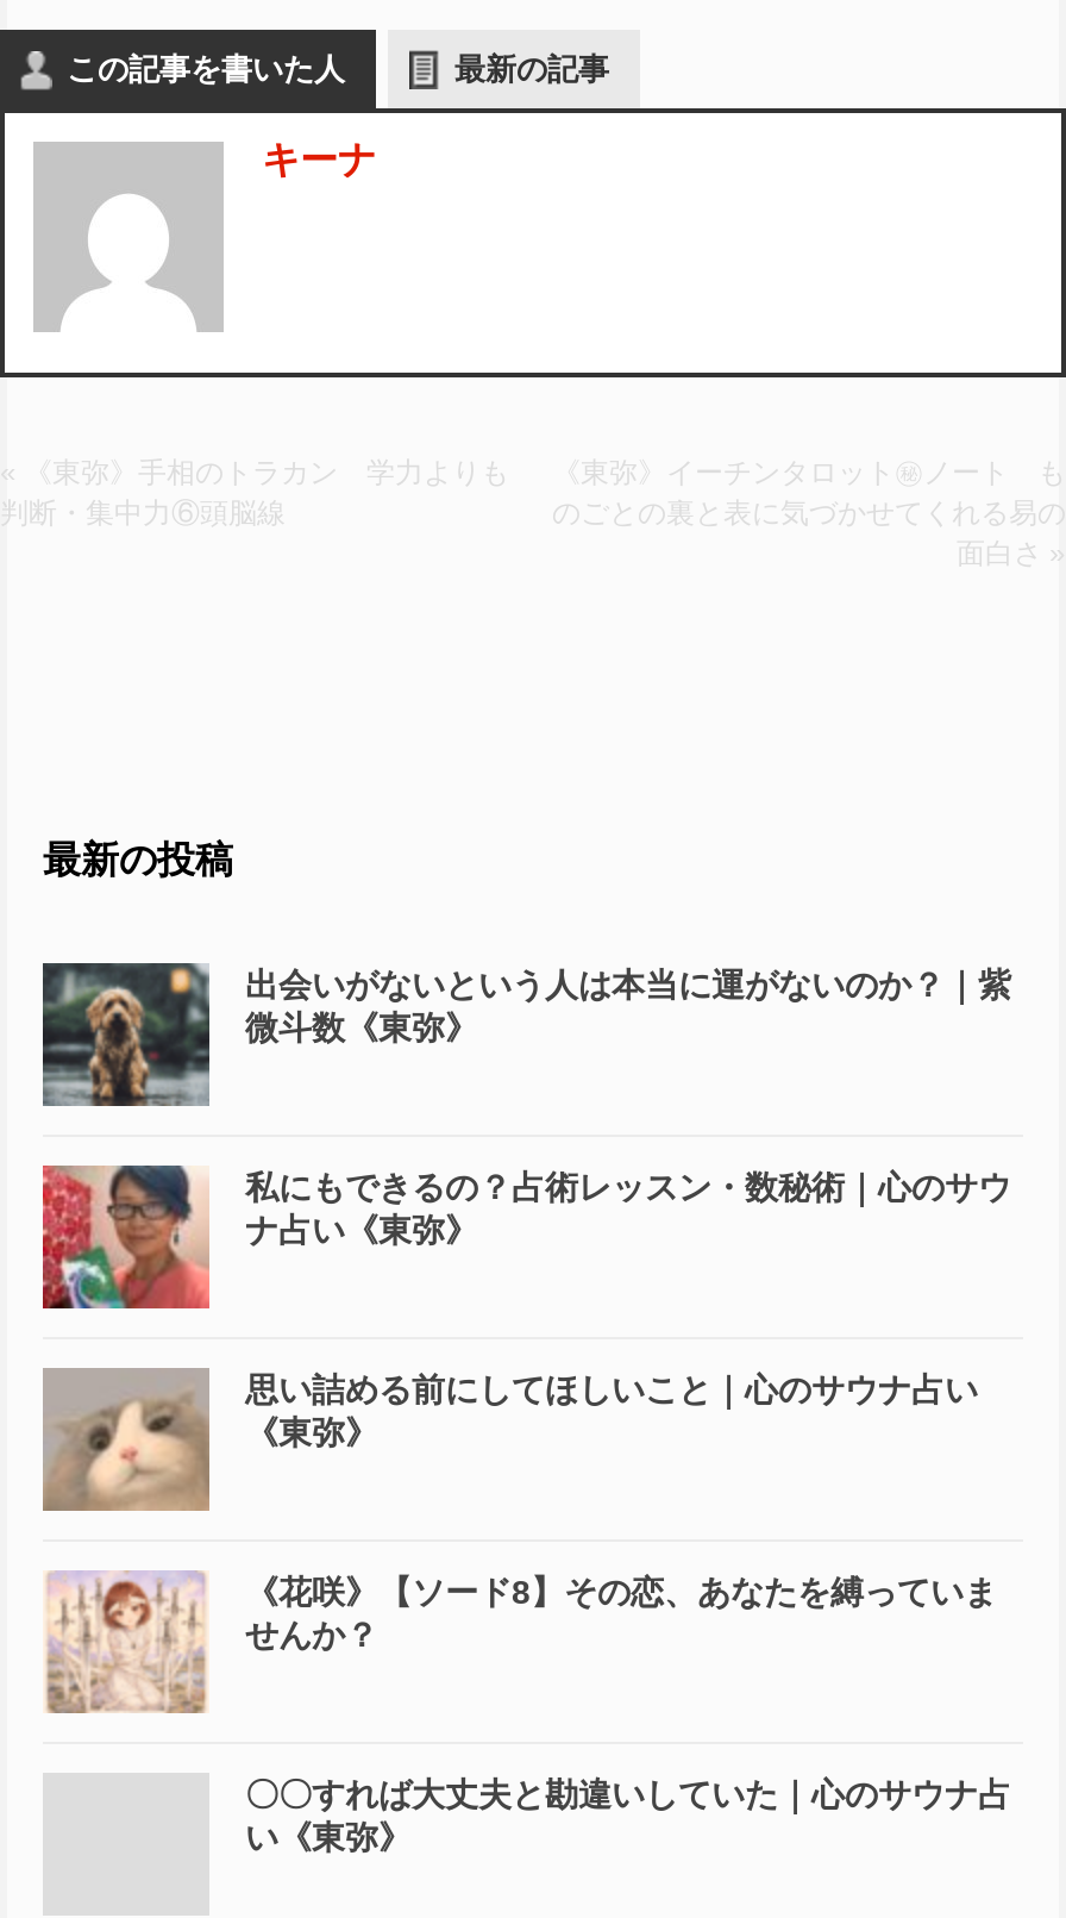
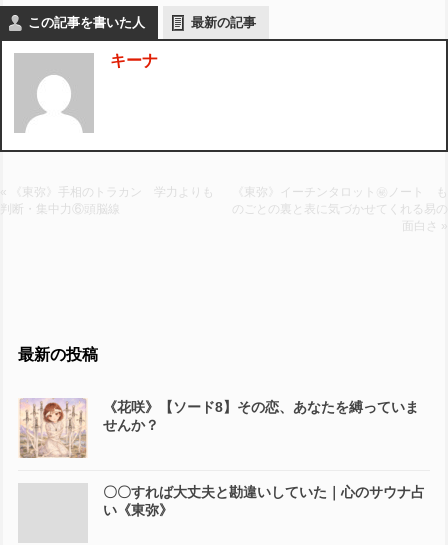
[40,961,1011,1108] [image] | 出会いがないという人は本当に運がないのか？｜紫 | 微斗数《東弥》 -> none
[40,1163,1011,1311] [image] | 私にもできるの？占術レッスン・数秘術｜心のサウ | ナ占い《東弥》 -> none
[40,1368,978,1513] [image] | 思い詰める前にしてほしいこと｜心のサウナ占い | 《東弥》 -> none

